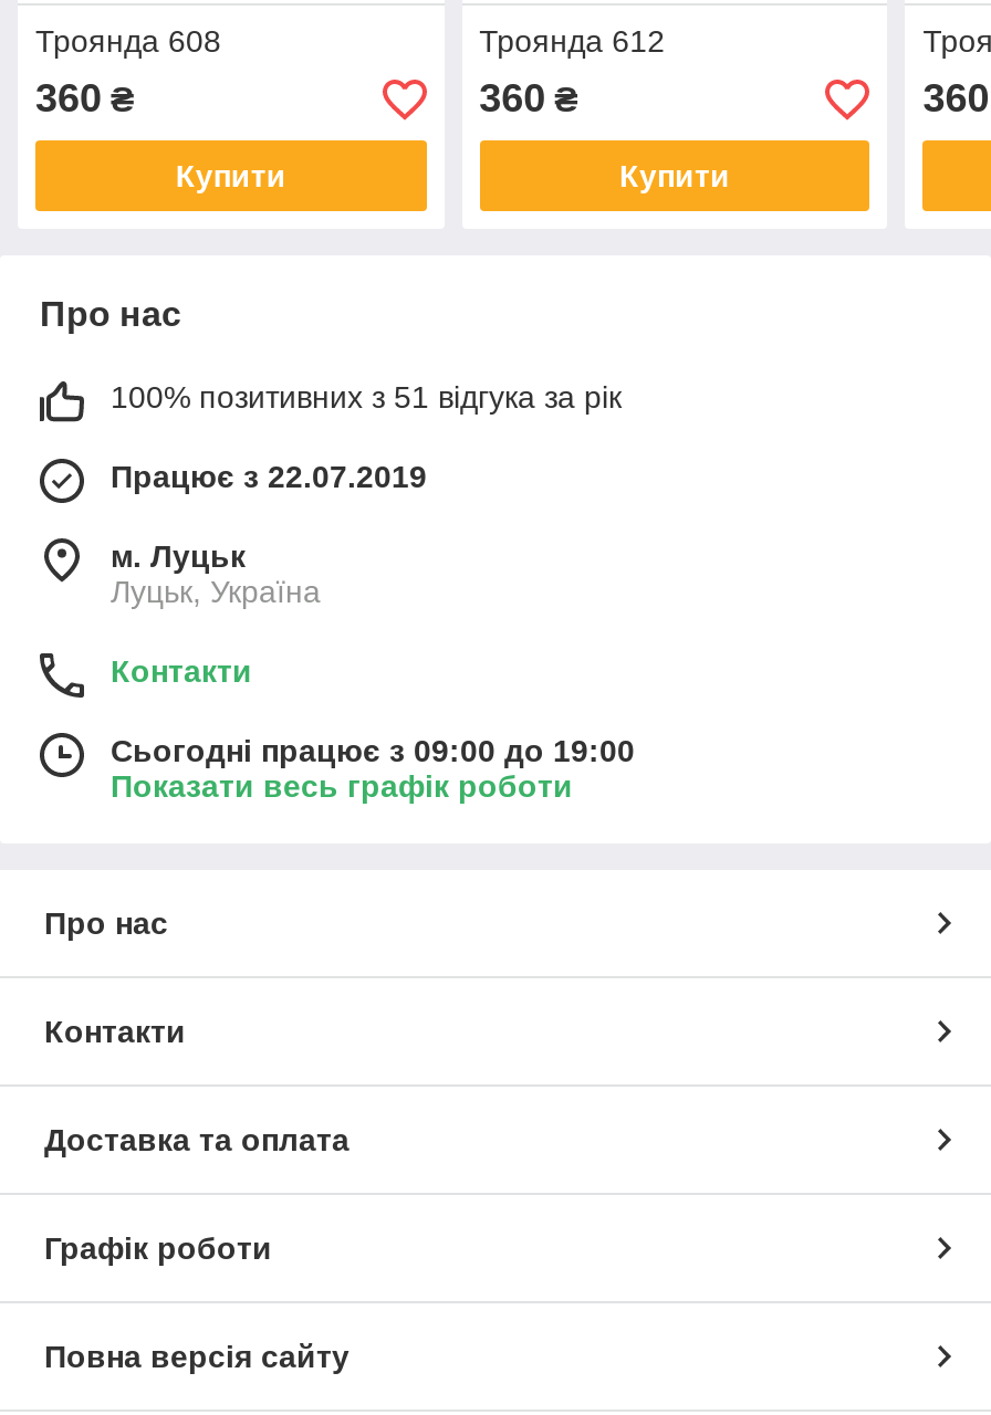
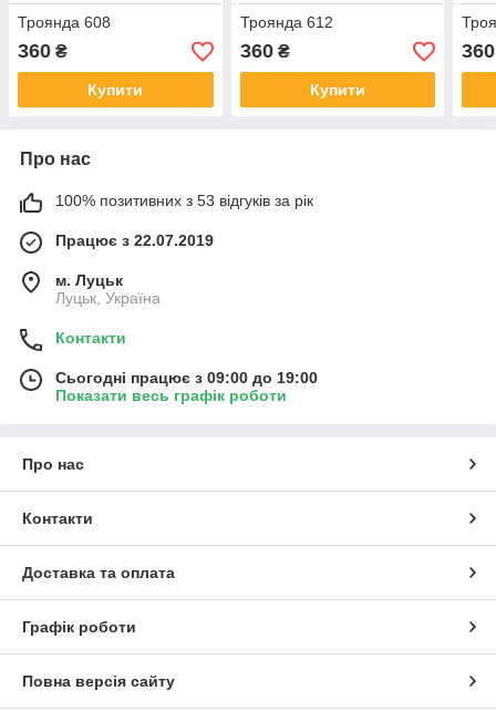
[111,380,622,416] 100% позитивних з 51 відгука за рік -> [55,192,313,210] 100% позитивних з 53 відгуків за рік

